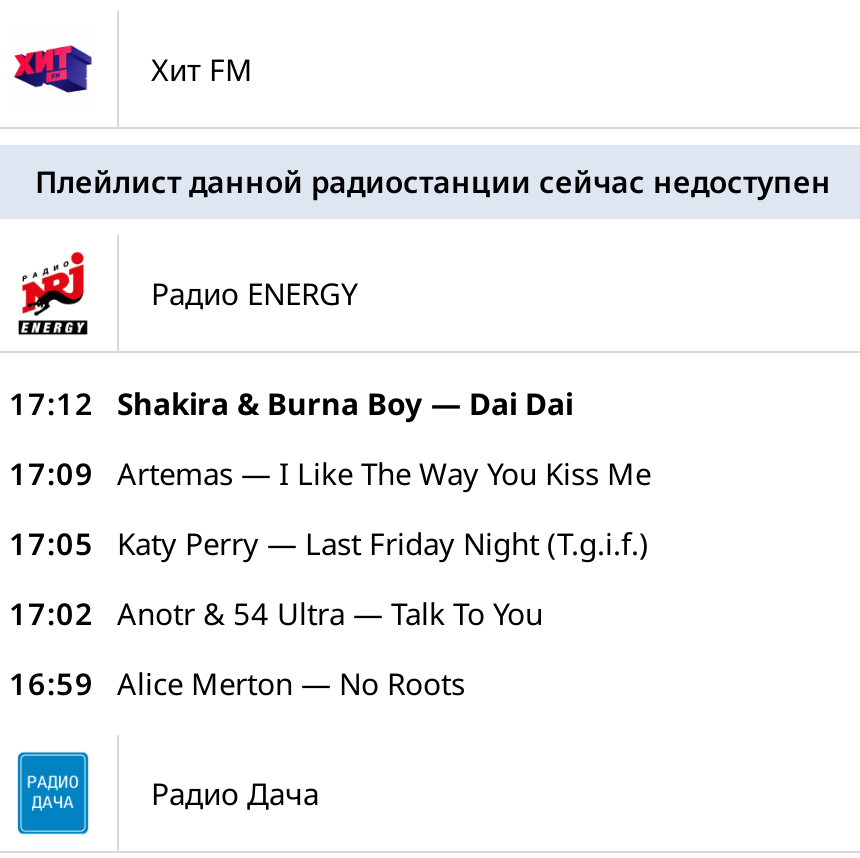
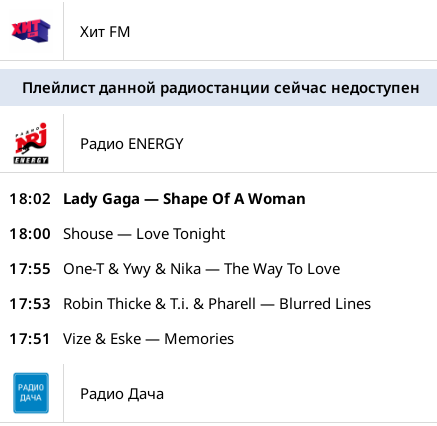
[9,383,573,423] 17:12 Shakira & Burna Boy — Dai Dai -> [9,188,306,208] 18:02 Lady Gaga — Shape Of A Woman
[9,453,651,493] 17:09 Artemas — I Like The Way You Kiss Me -> [9,223,225,243] 18:00 Shouse — Love Tonight
[9,523,649,563] 17:05 Katy Perry — Last Friday Night (T.g.i.f.) -> [9,258,340,278] 17:55 One-T & Ywy & Nika — The Way To Love
[9,593,543,633] 17:02 Anotr & 54 Ultra — Talk To You -> [9,293,371,313] 17:53 Robin Thicke & T.i. & Pharell — Blurred Lines
[9,663,465,703] 16:59 Alice Merton — No Roots -> [9,328,234,348] 17:51 Vize & Eske — Memories

